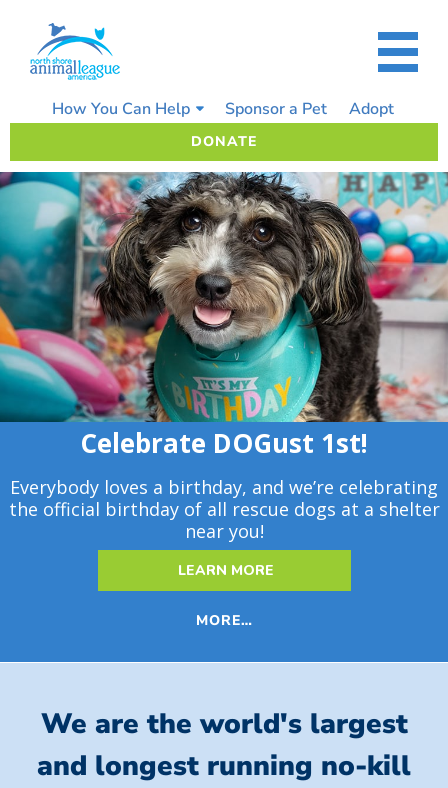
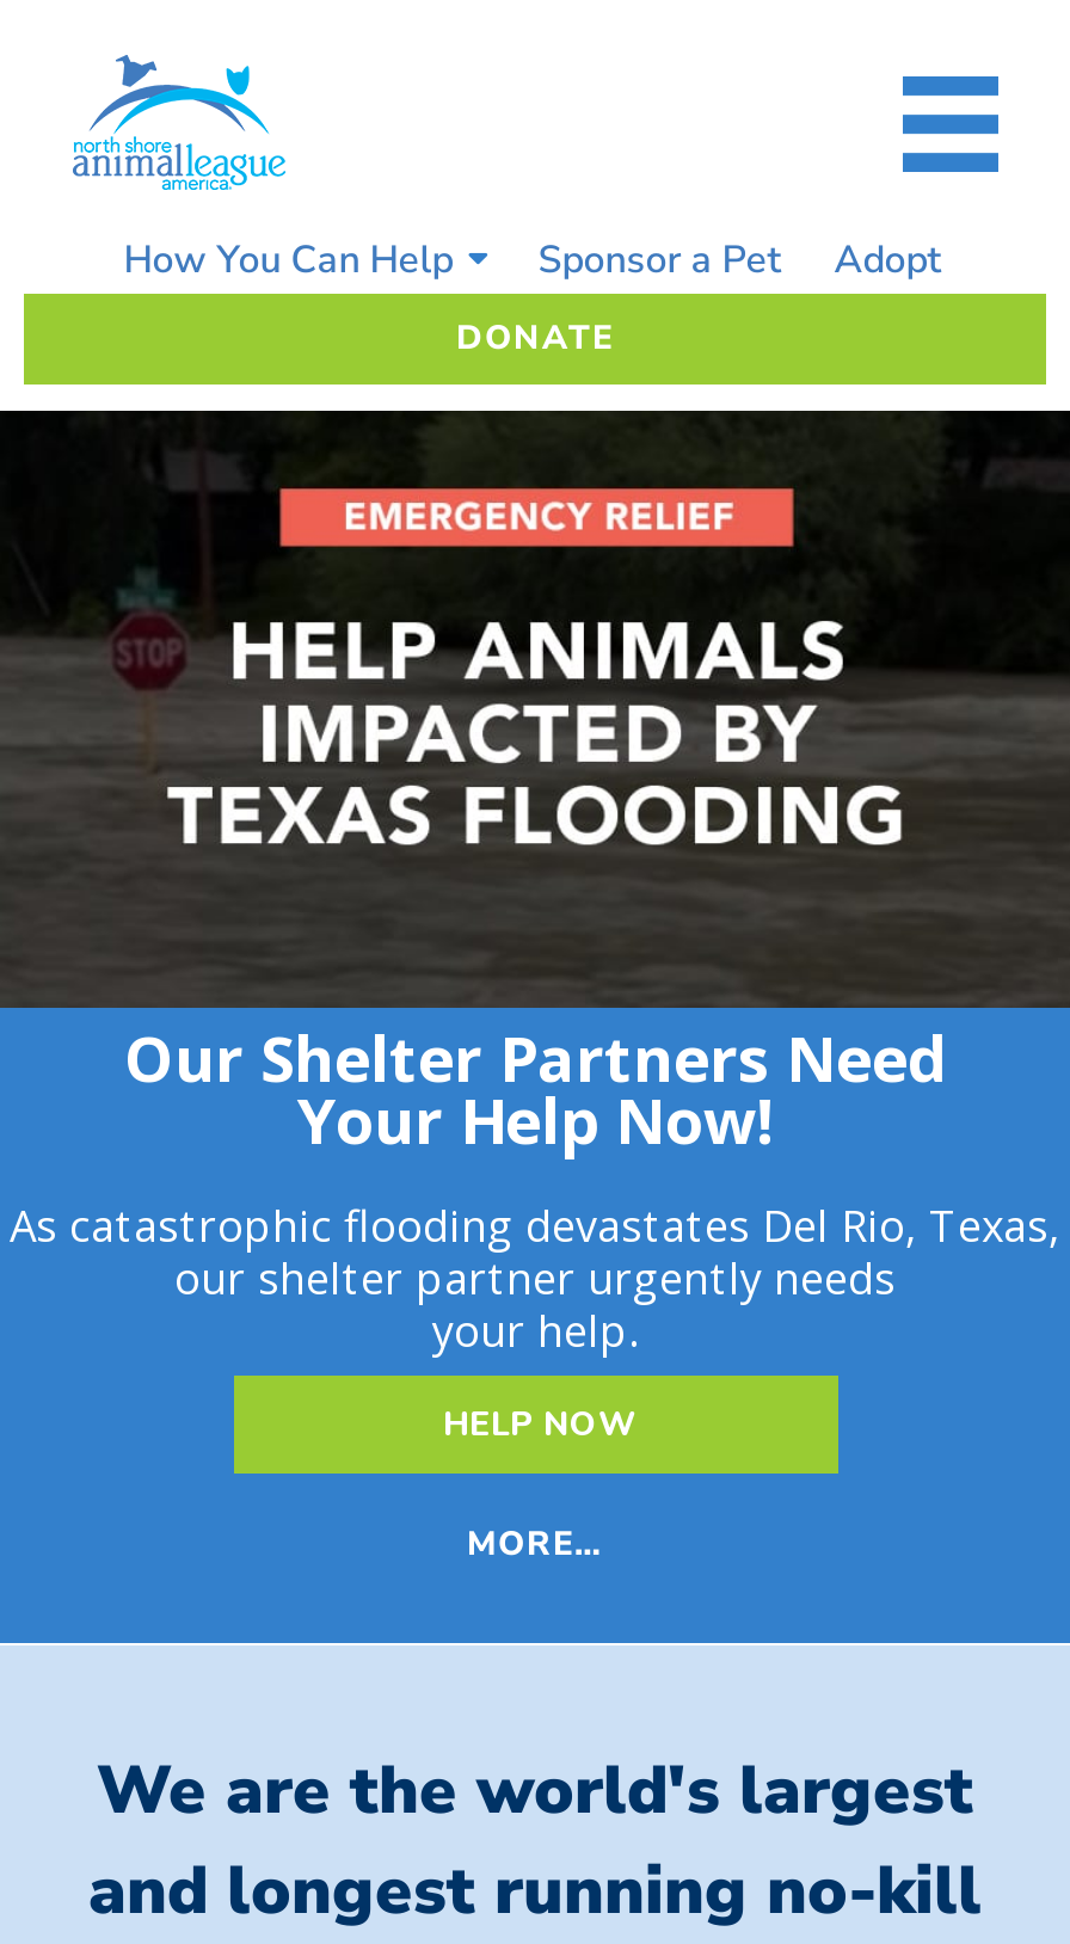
[3,171,445,543] [image] | Celebrate DOGust 1st! | Everybody loves a birthday, and we’re celebrating | the official birthday of all rescue dogs at a shelter | near you! -> [7,408,1063,1359] [image] | Our Shelter Partners Need | Your Help Now! | As catastrophic flooding devastates Del Rio, Texas, | our shelter partner urgently needs | your help.
[178,561,274,580] LEARN MORE -> [443,1402,637,1447] HELP NOW

